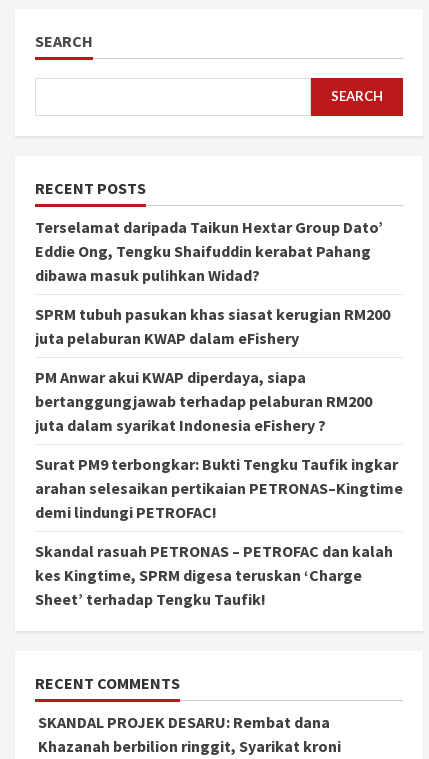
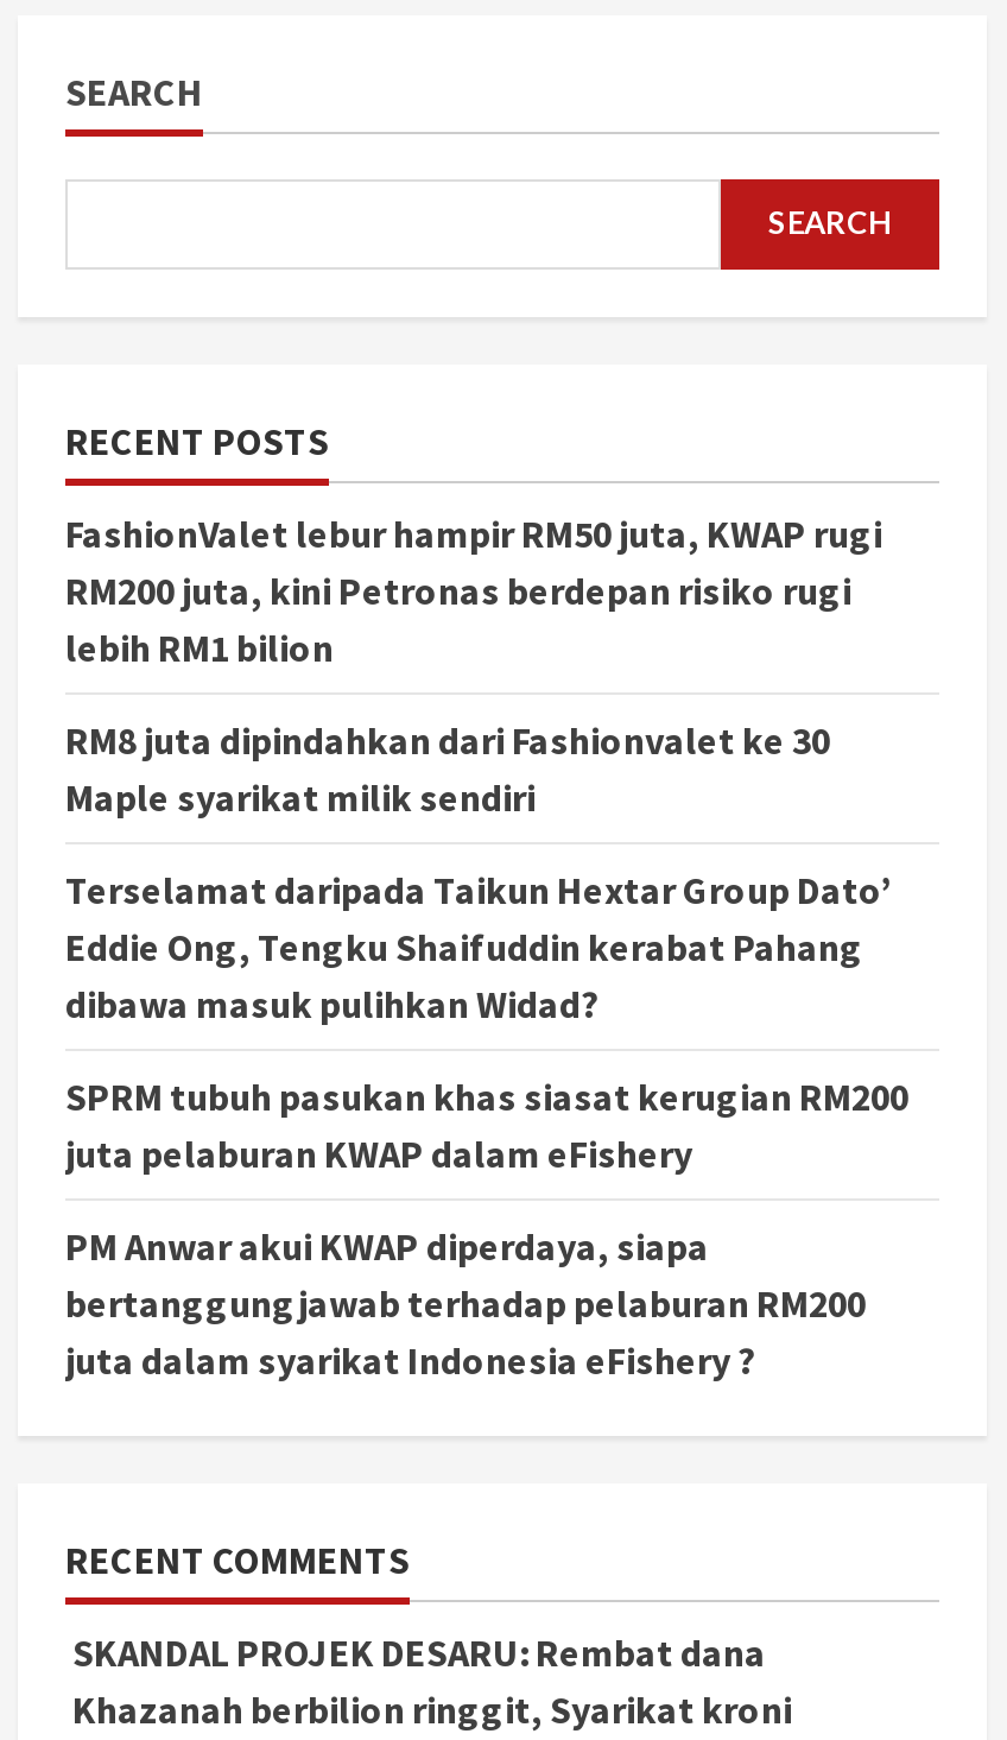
none -> [65,509,882,820] FashionValet lebur hampir RM50 juta, KWAP rugi | RM200 juta, kini Petronas berdepan risiko rugi | lebih RM1 bilion | RM8 juta dipindahkan dari Fashionvalet ke 30 | Maple syarikat milik sendiri
moved [35,217,390,435] -> [65,865,908,1383]: Terselamat daripada Taikun Hextar Group Dato’ | Eddie Ong, Tengku Shaifuddin kerabat Pahang | dibawa masuk pulihkan Widad? | SPRM tubuh pasukan khas siasat kerugian RM200 | juta pelaburan KWAP dalam eFishery | PM Anwar akui KWAP diperdaya, siapa | bertanggungjawab terhadap pelaburan RM200 | juta dalam syarikat Indonesia eFishery ?
[35,454,403,609] Surat PM9 terbongkar: Bukti Tengku Taufik ingkar | arahan selesaikan pertikaian PETRONAS–Kingtime | demi lindungi PETROFAC! | Skandal rasuah PETRONAS – PETROFAC dan kalah | kes Kingtime, SPRM digesa teruskan ‘Charge | Sheet’ terhadap Tengku Taufik! -> none

